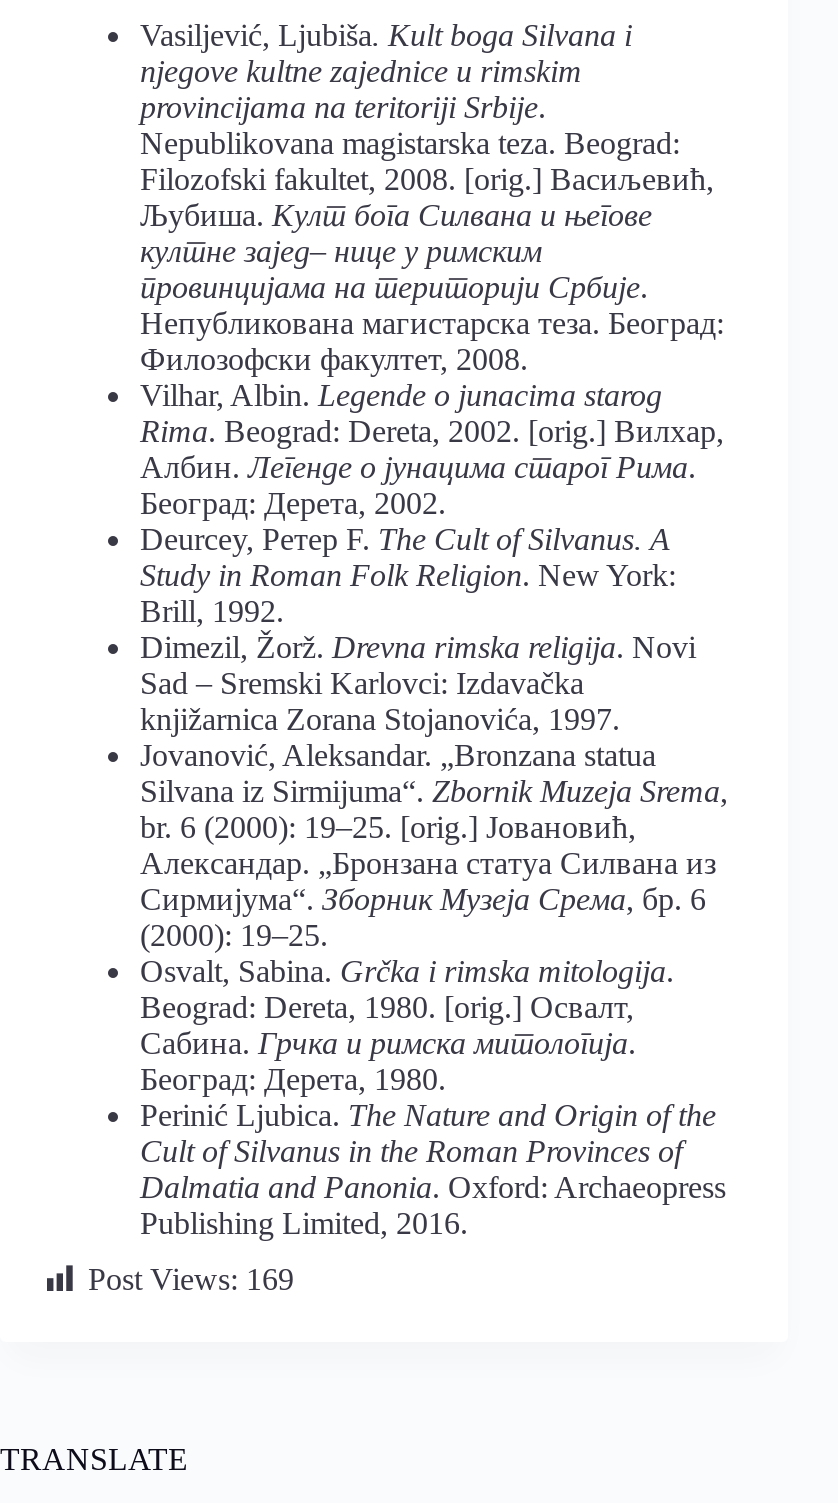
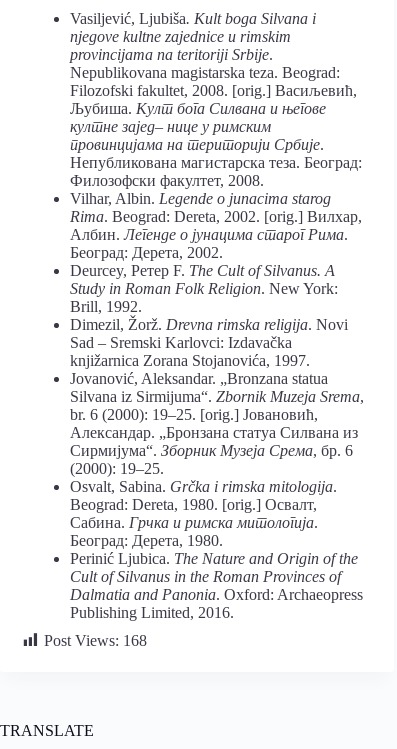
[88,1262,294,1296] Post Views: 169 -> [44,632,147,649] Post Views: 168

